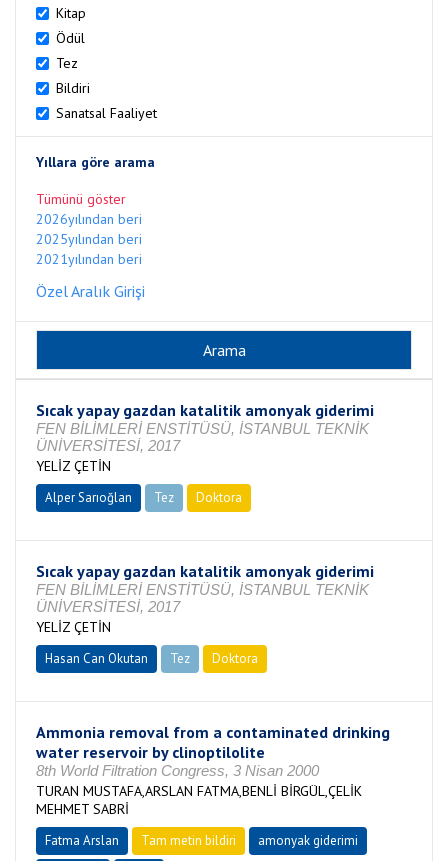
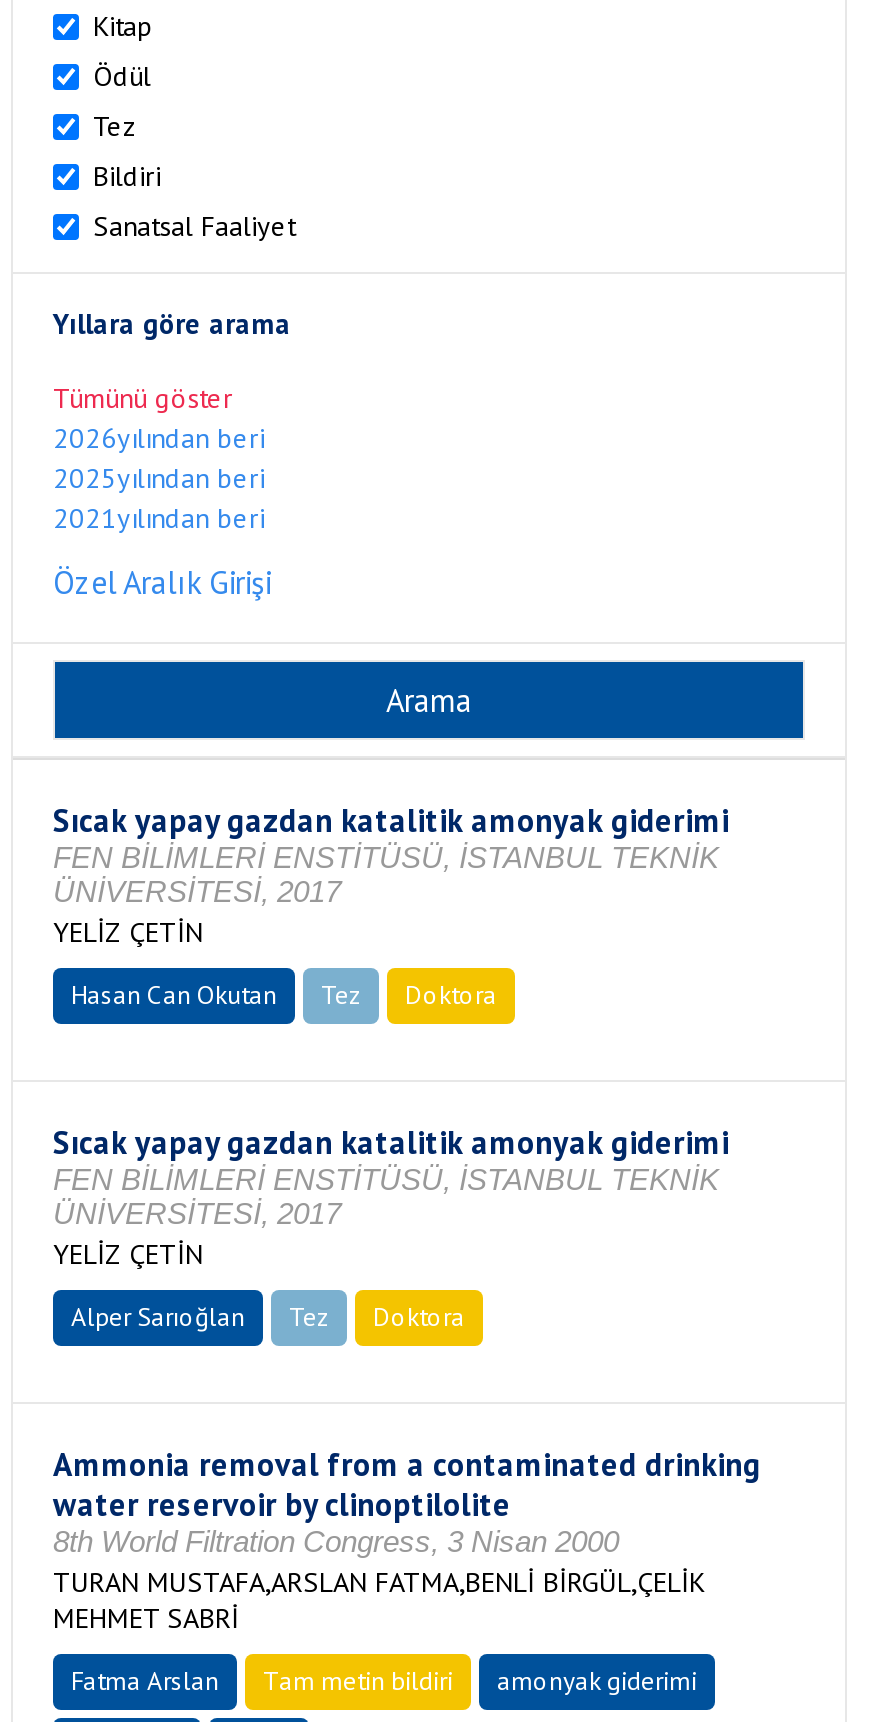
moved [45,489,132,506] -> [71,1300,245,1334]: Alper Sarıoğlan
moved [45,650,148,667] -> [71,978,277,1012]: Hasan Can Okutan

